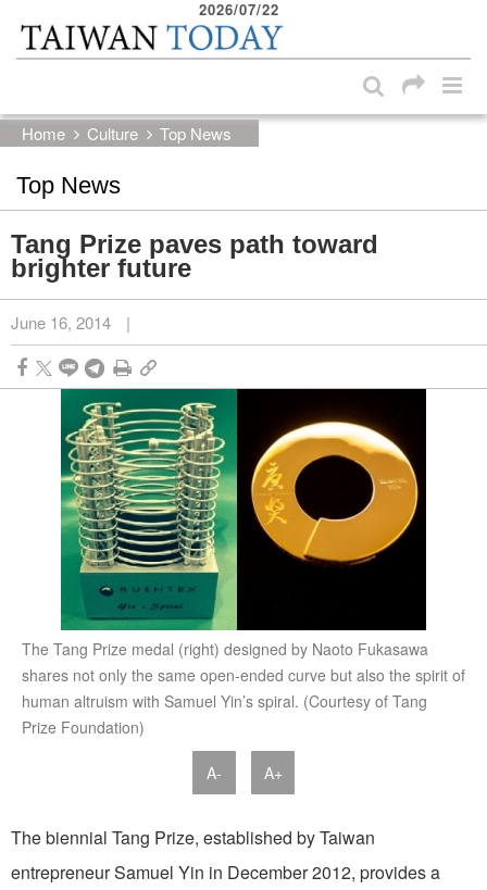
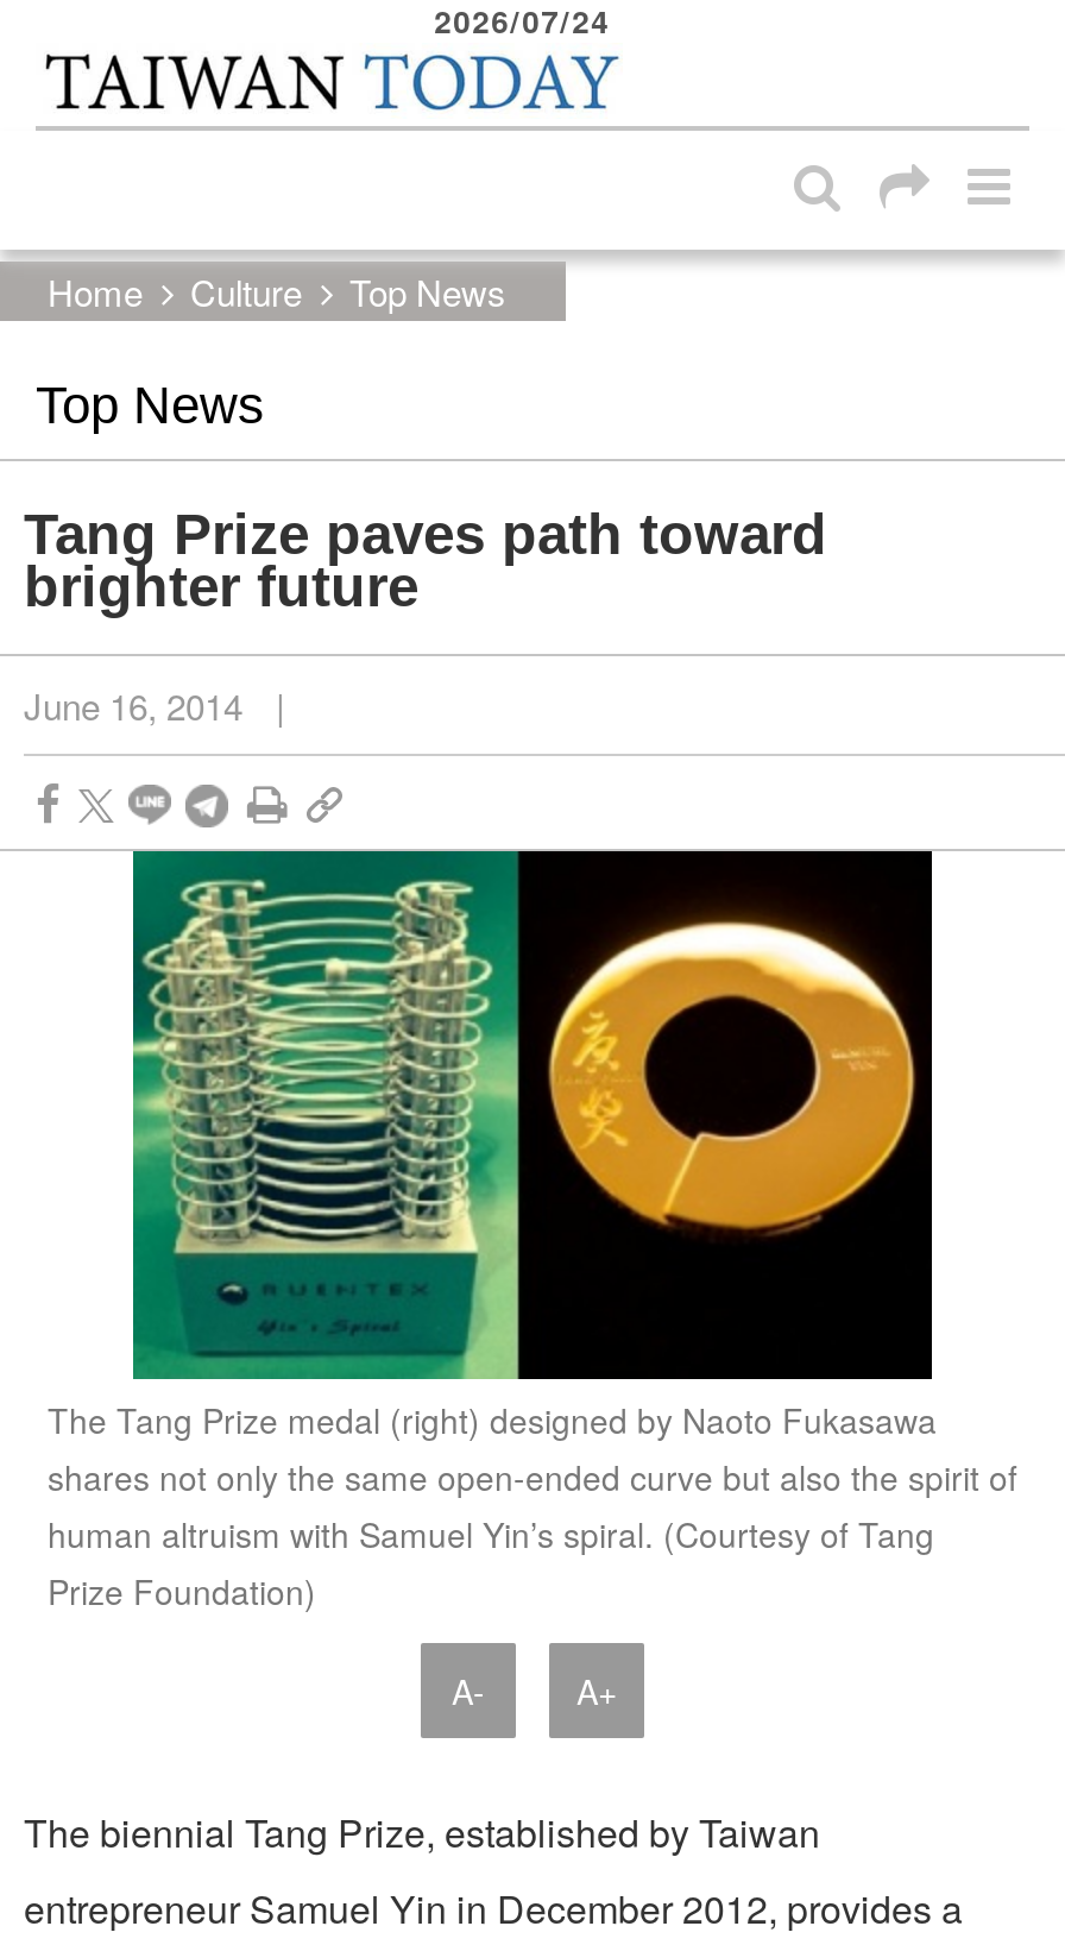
[198,0,279,20] 2026/07/22 -> [434,0,610,43] 2026/07/24

